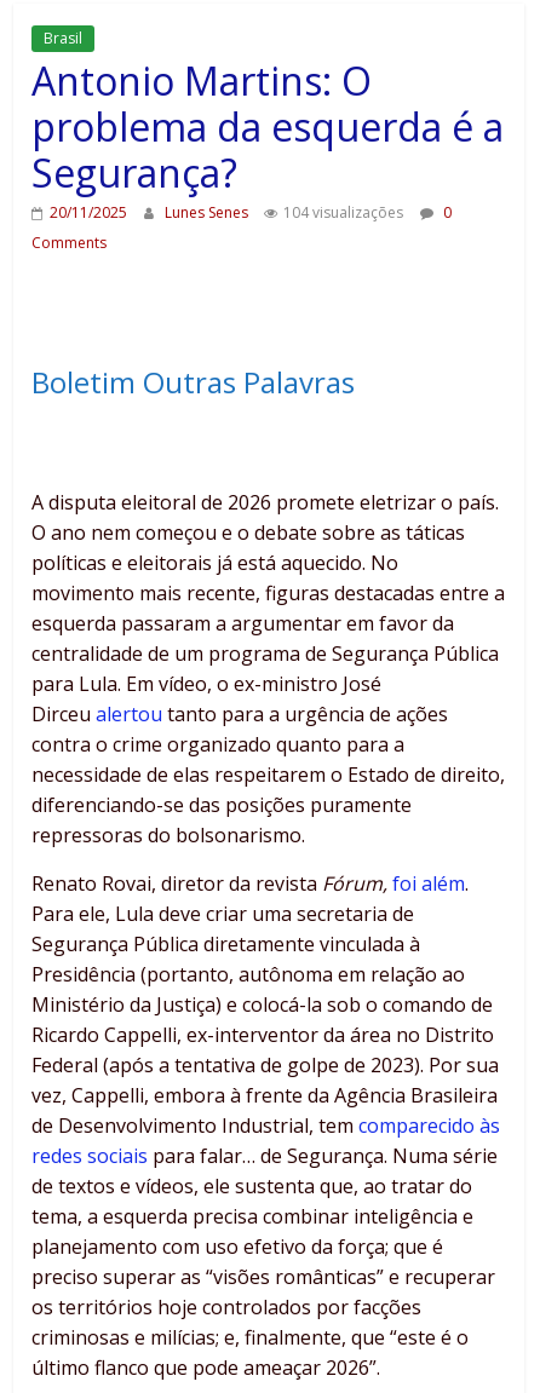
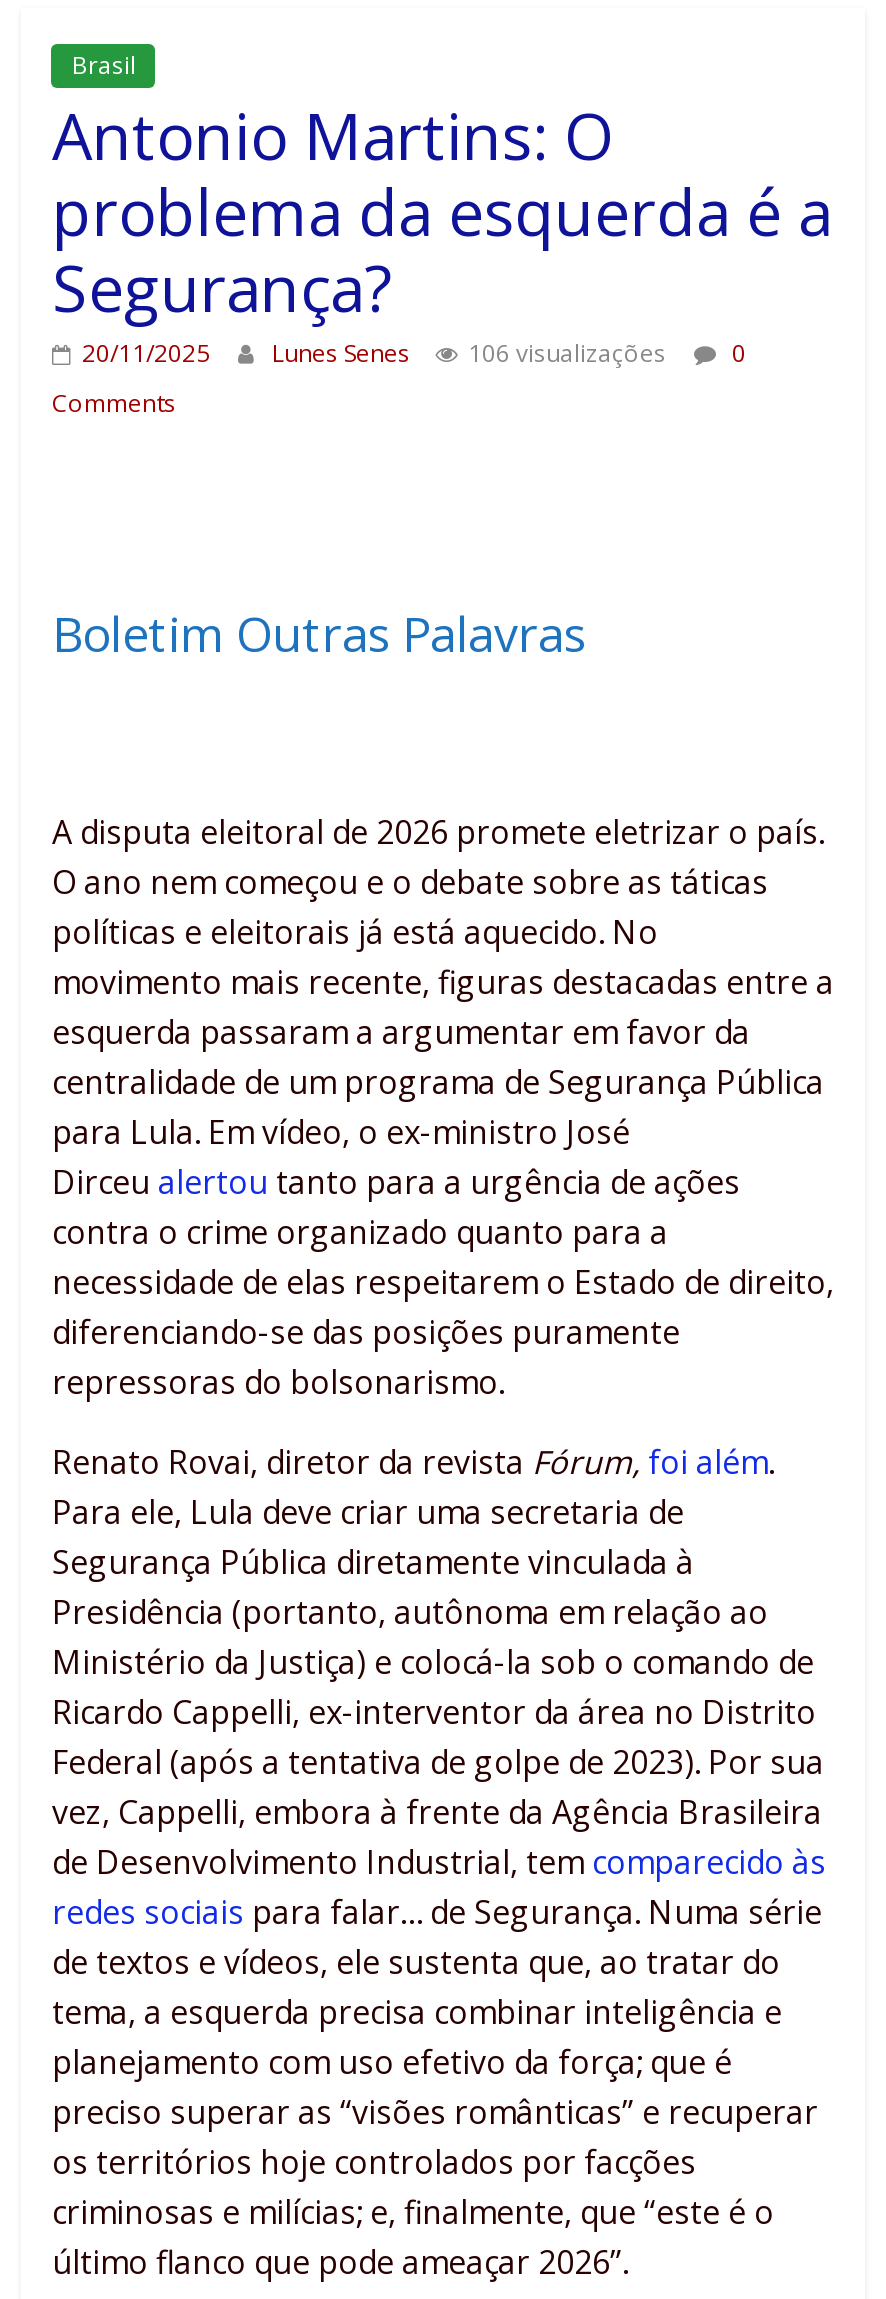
[284,202,404,223] 104 visualizações -> [468,336,666,370] 106 visualizações

